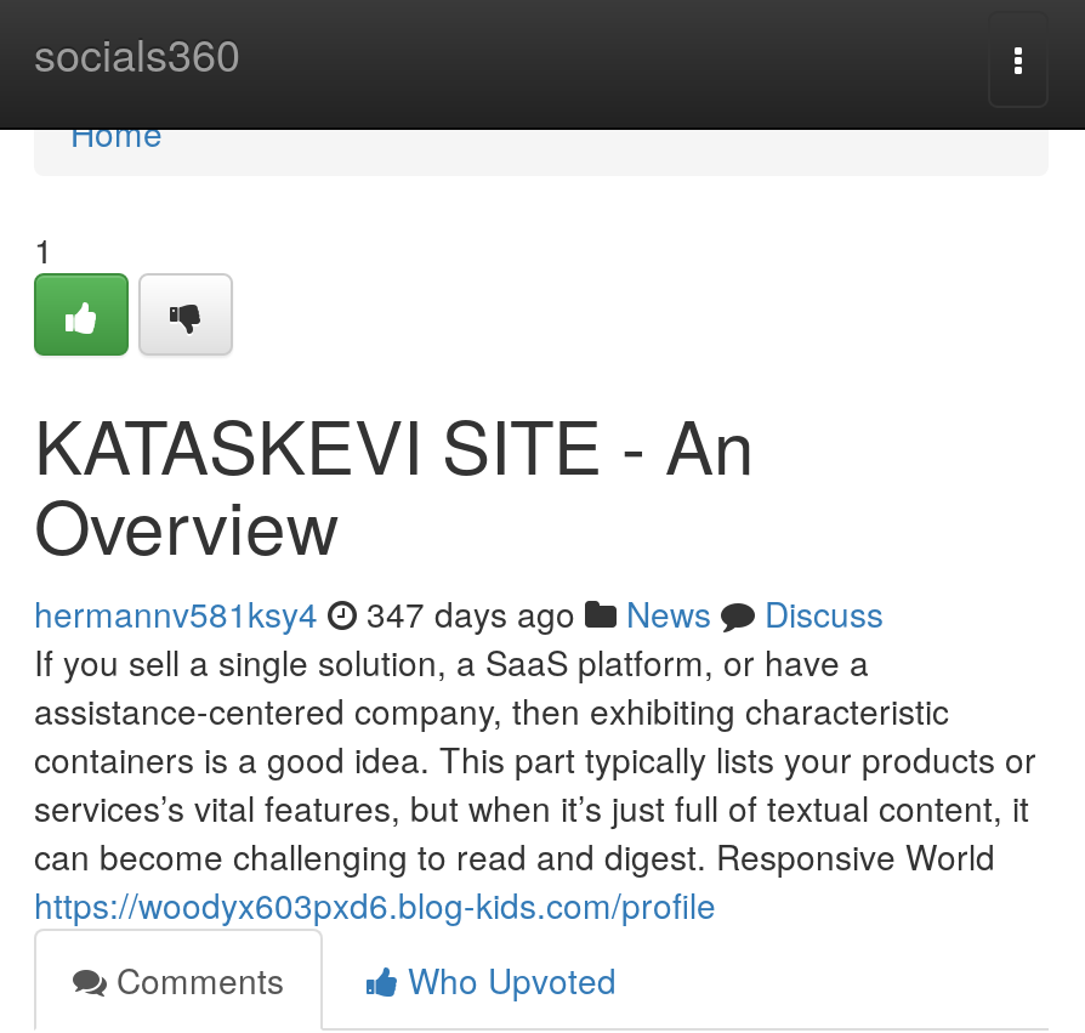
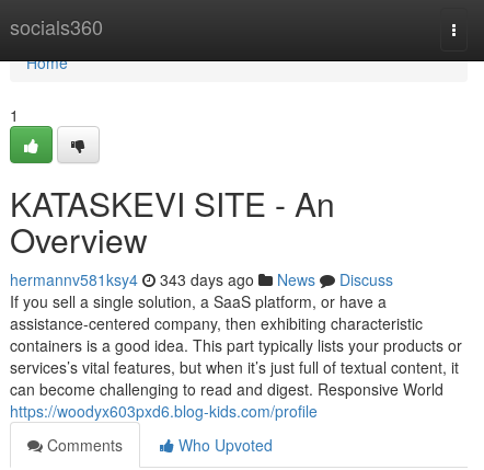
[34,589,884,637] hermannv581ksy4 347 days ago News Discuss -> [10,268,393,290] hermannv581ksy4 343 days ago News Discuss

